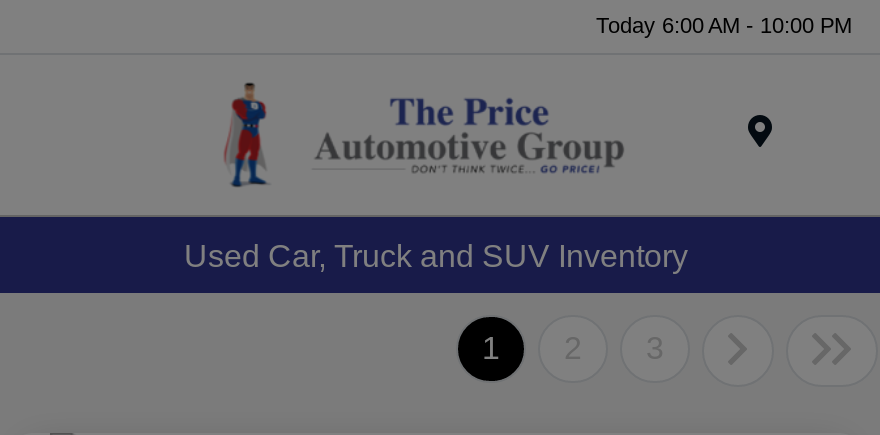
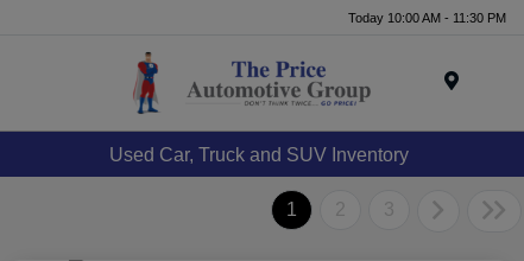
[596,12,852,36] Today 6:00 AM - 10:00 PM -> [348,10,506,24] Today 10:00 AM - 11:30 PM

